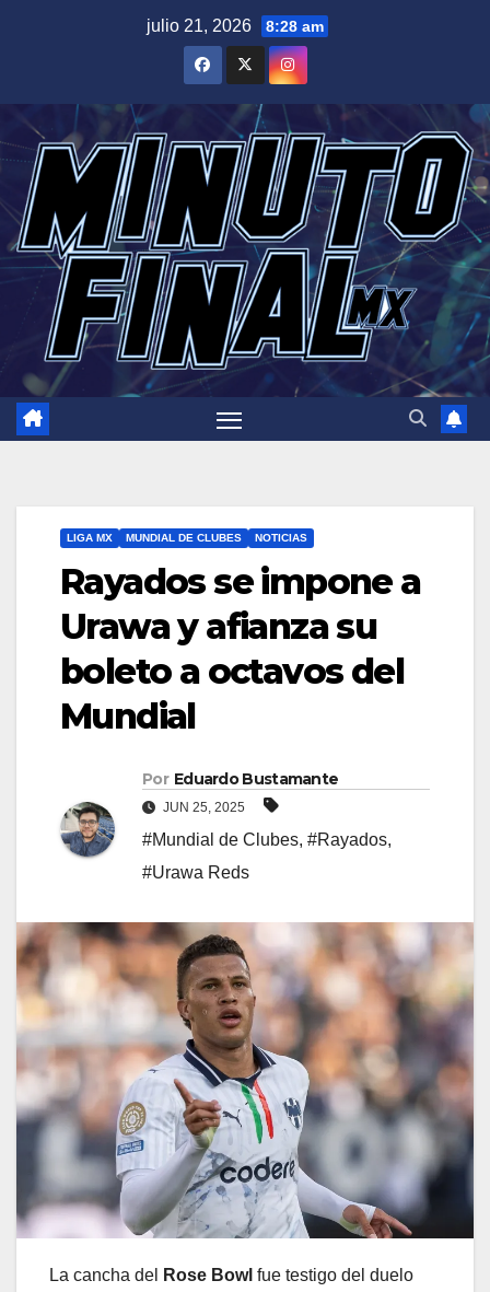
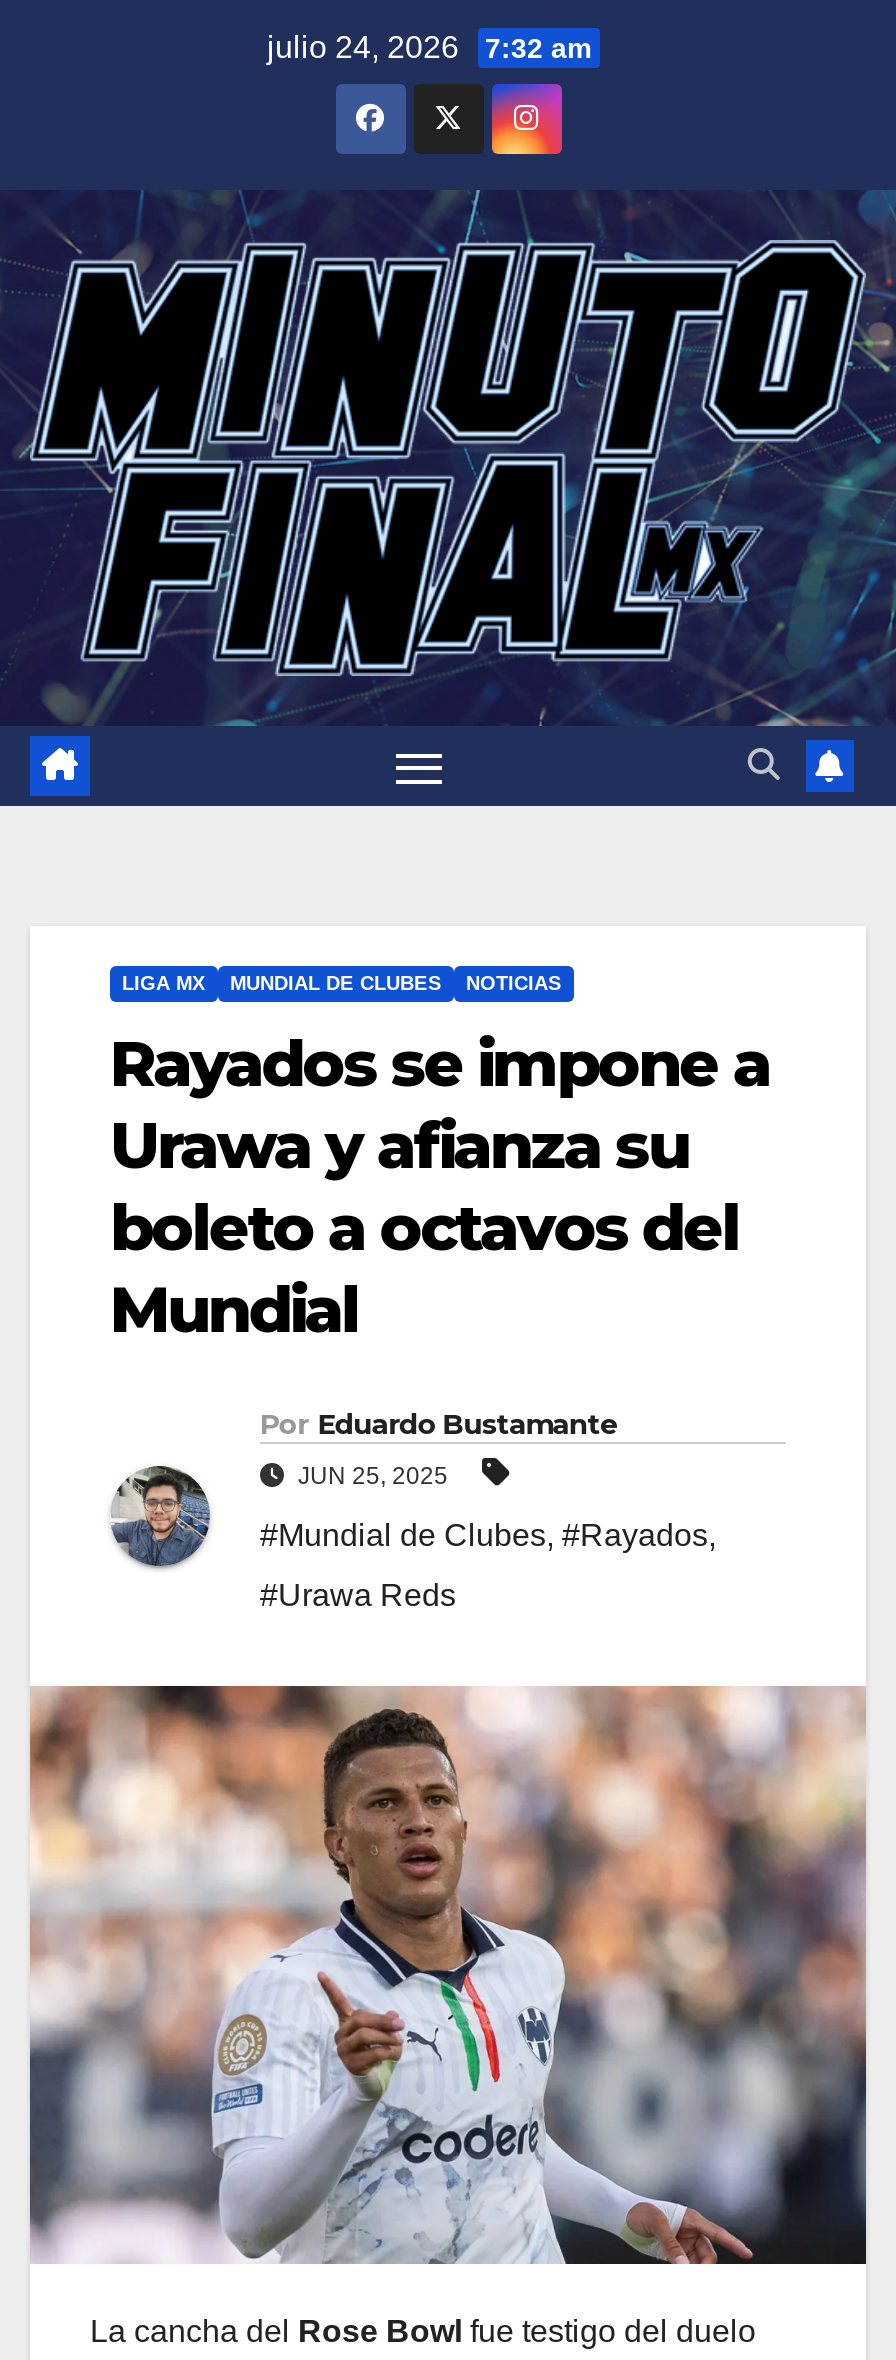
[146,16,323,35] julio 21, 2026 8:28 am -> [267,30,591,64] julio 24, 2026 7:32 am

